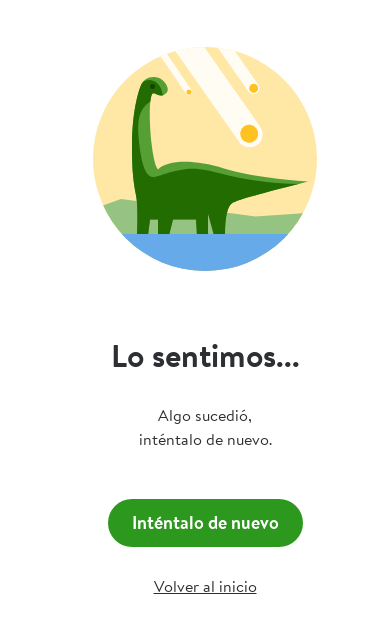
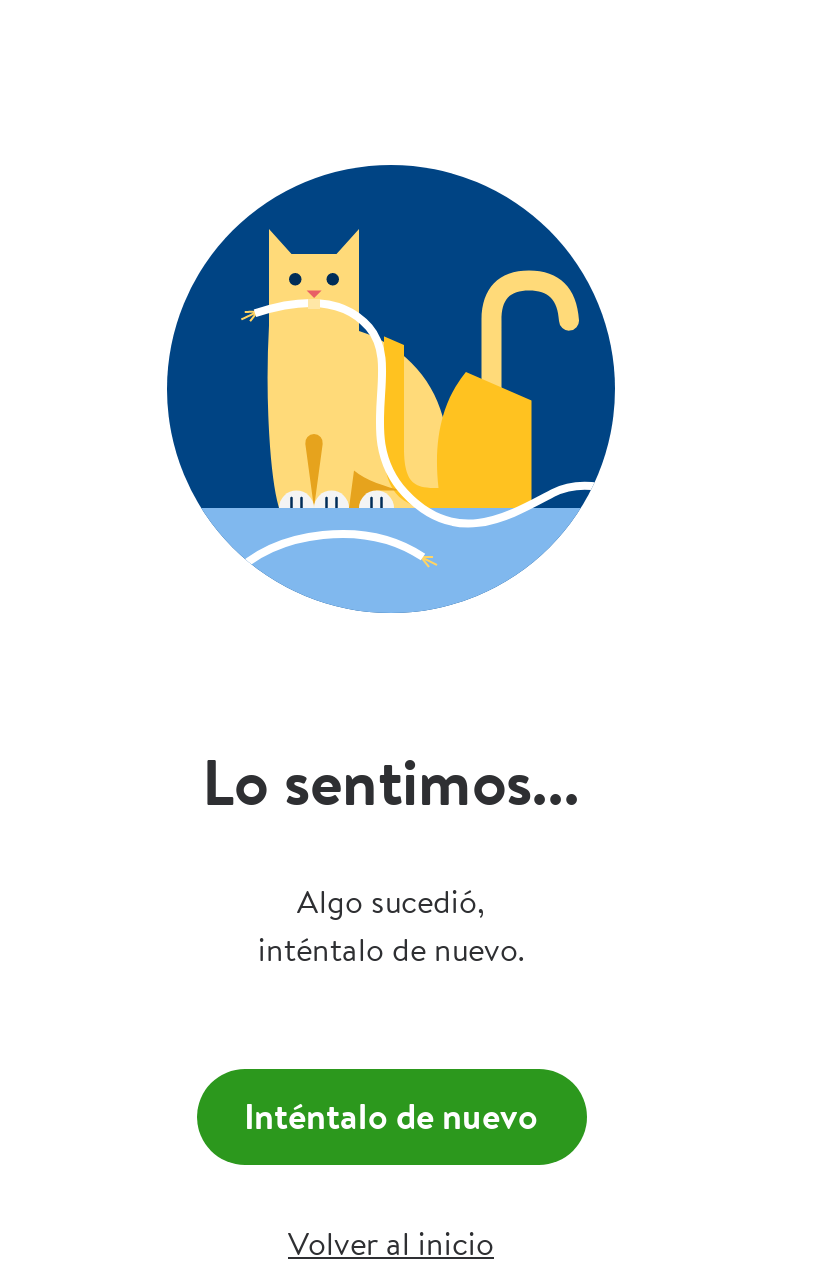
[93,47,317,248] [image] -> [165,163,617,569] [image]

